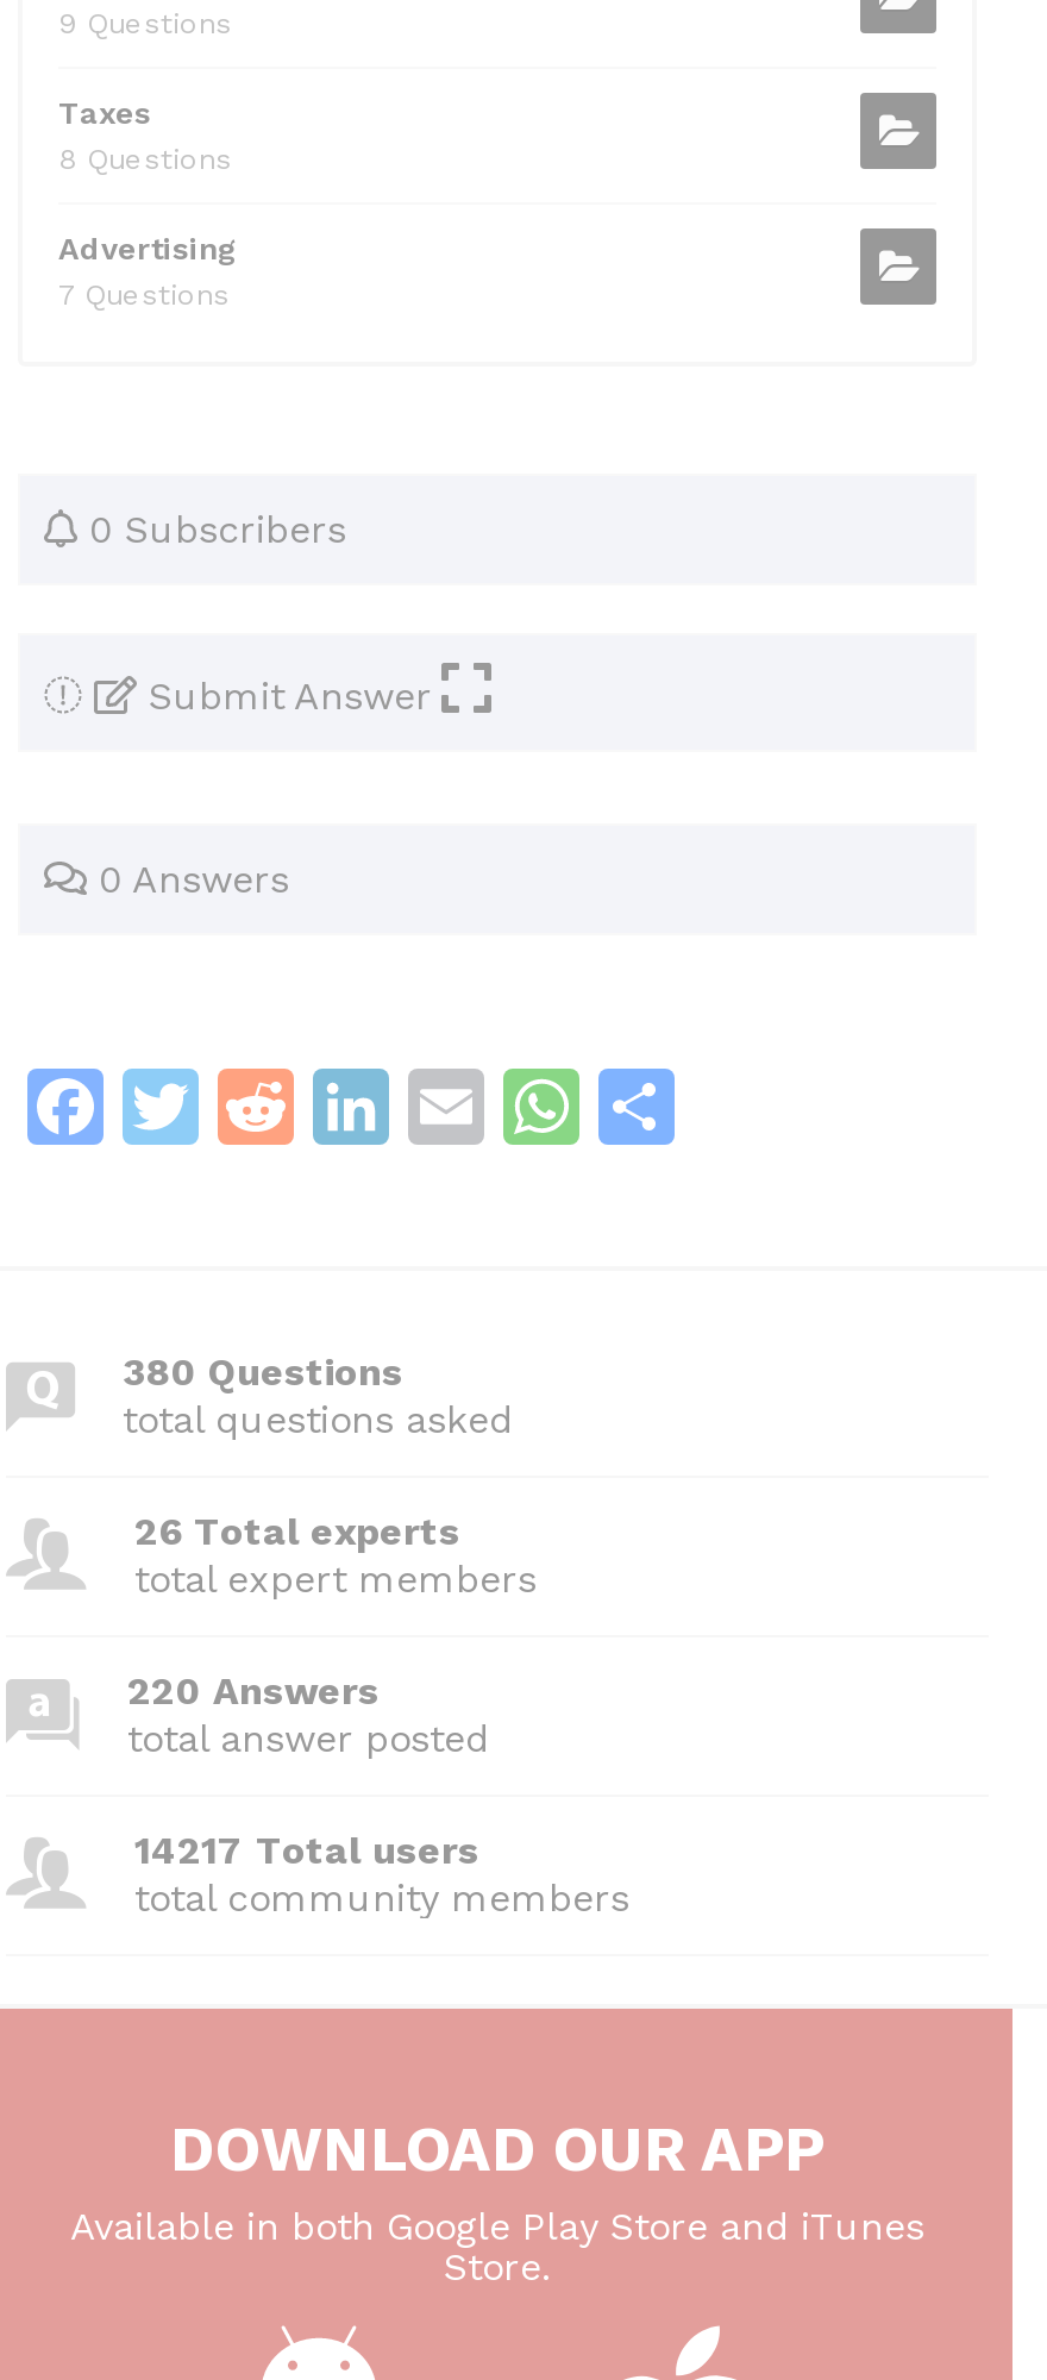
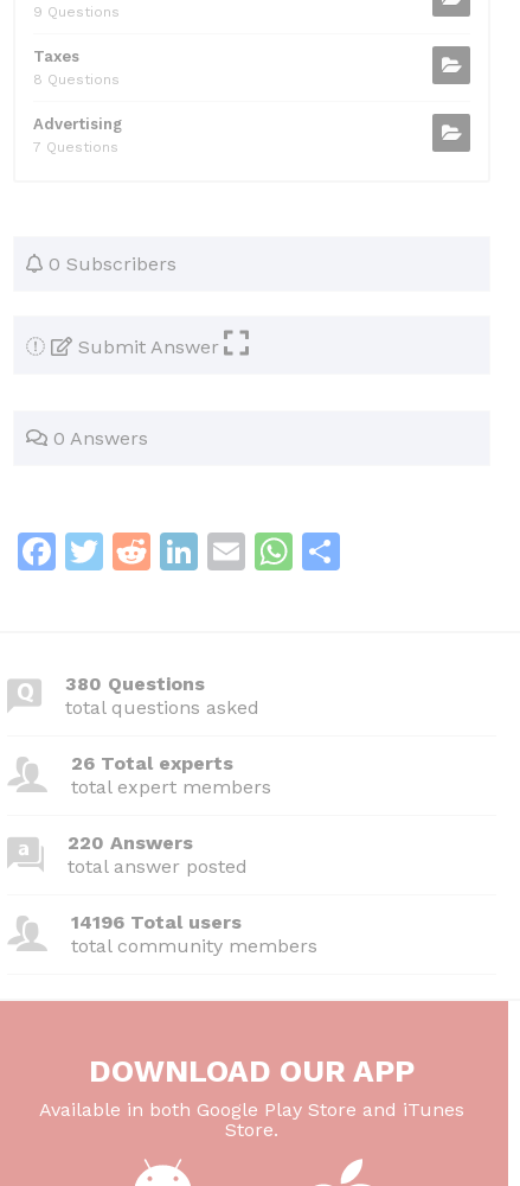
[134,1828,479,1873] 14217 Total users -> [71,911,242,933] 14196 Total users

